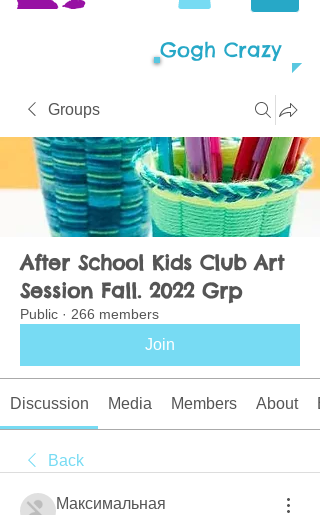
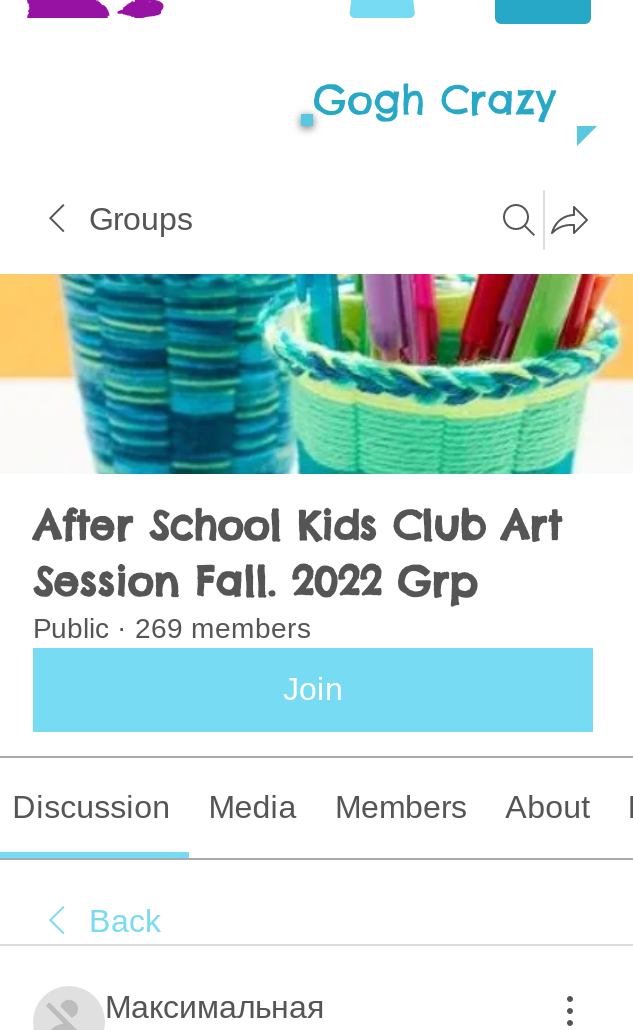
[20,306,159,322] Public · 266 members -> [33,612,311,644] Public · 269 members

